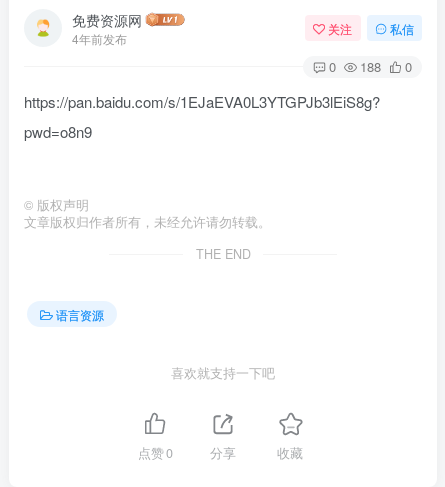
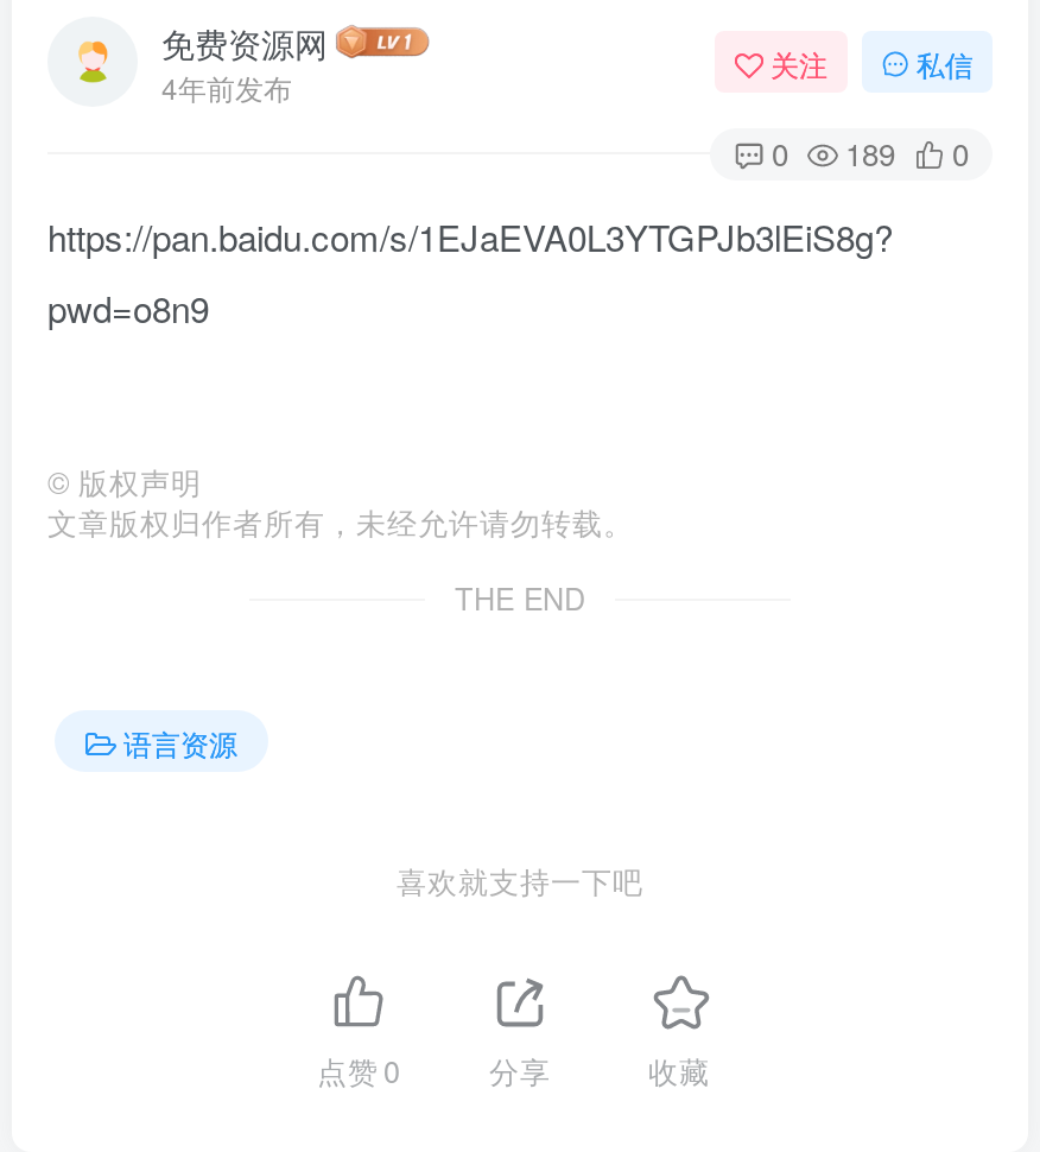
[329,57,412,76] 0 188 0 -> [772,131,969,176] 0 189 0

